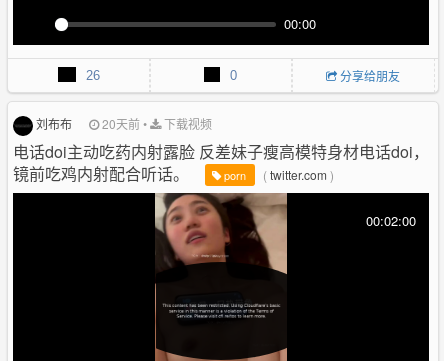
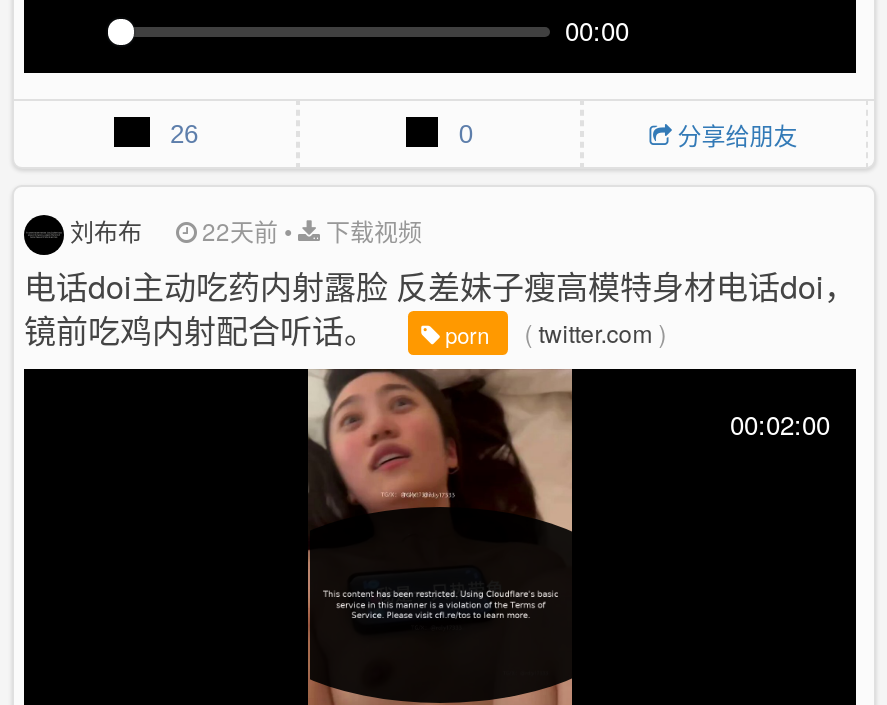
[36,115,212,132] 刘布布 20天前• 下载视频 -> [70,213,422,247] 刘布布 22天前• 下载视频

